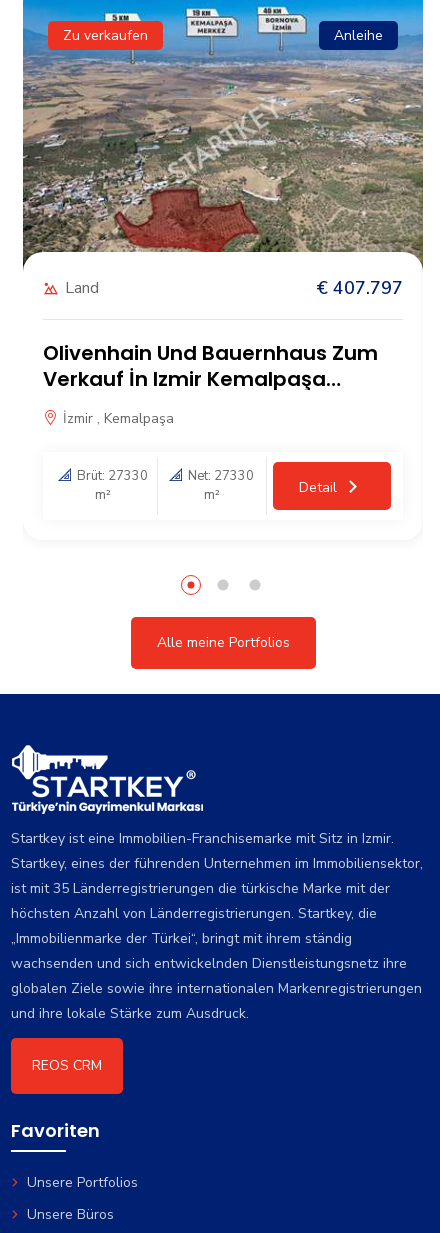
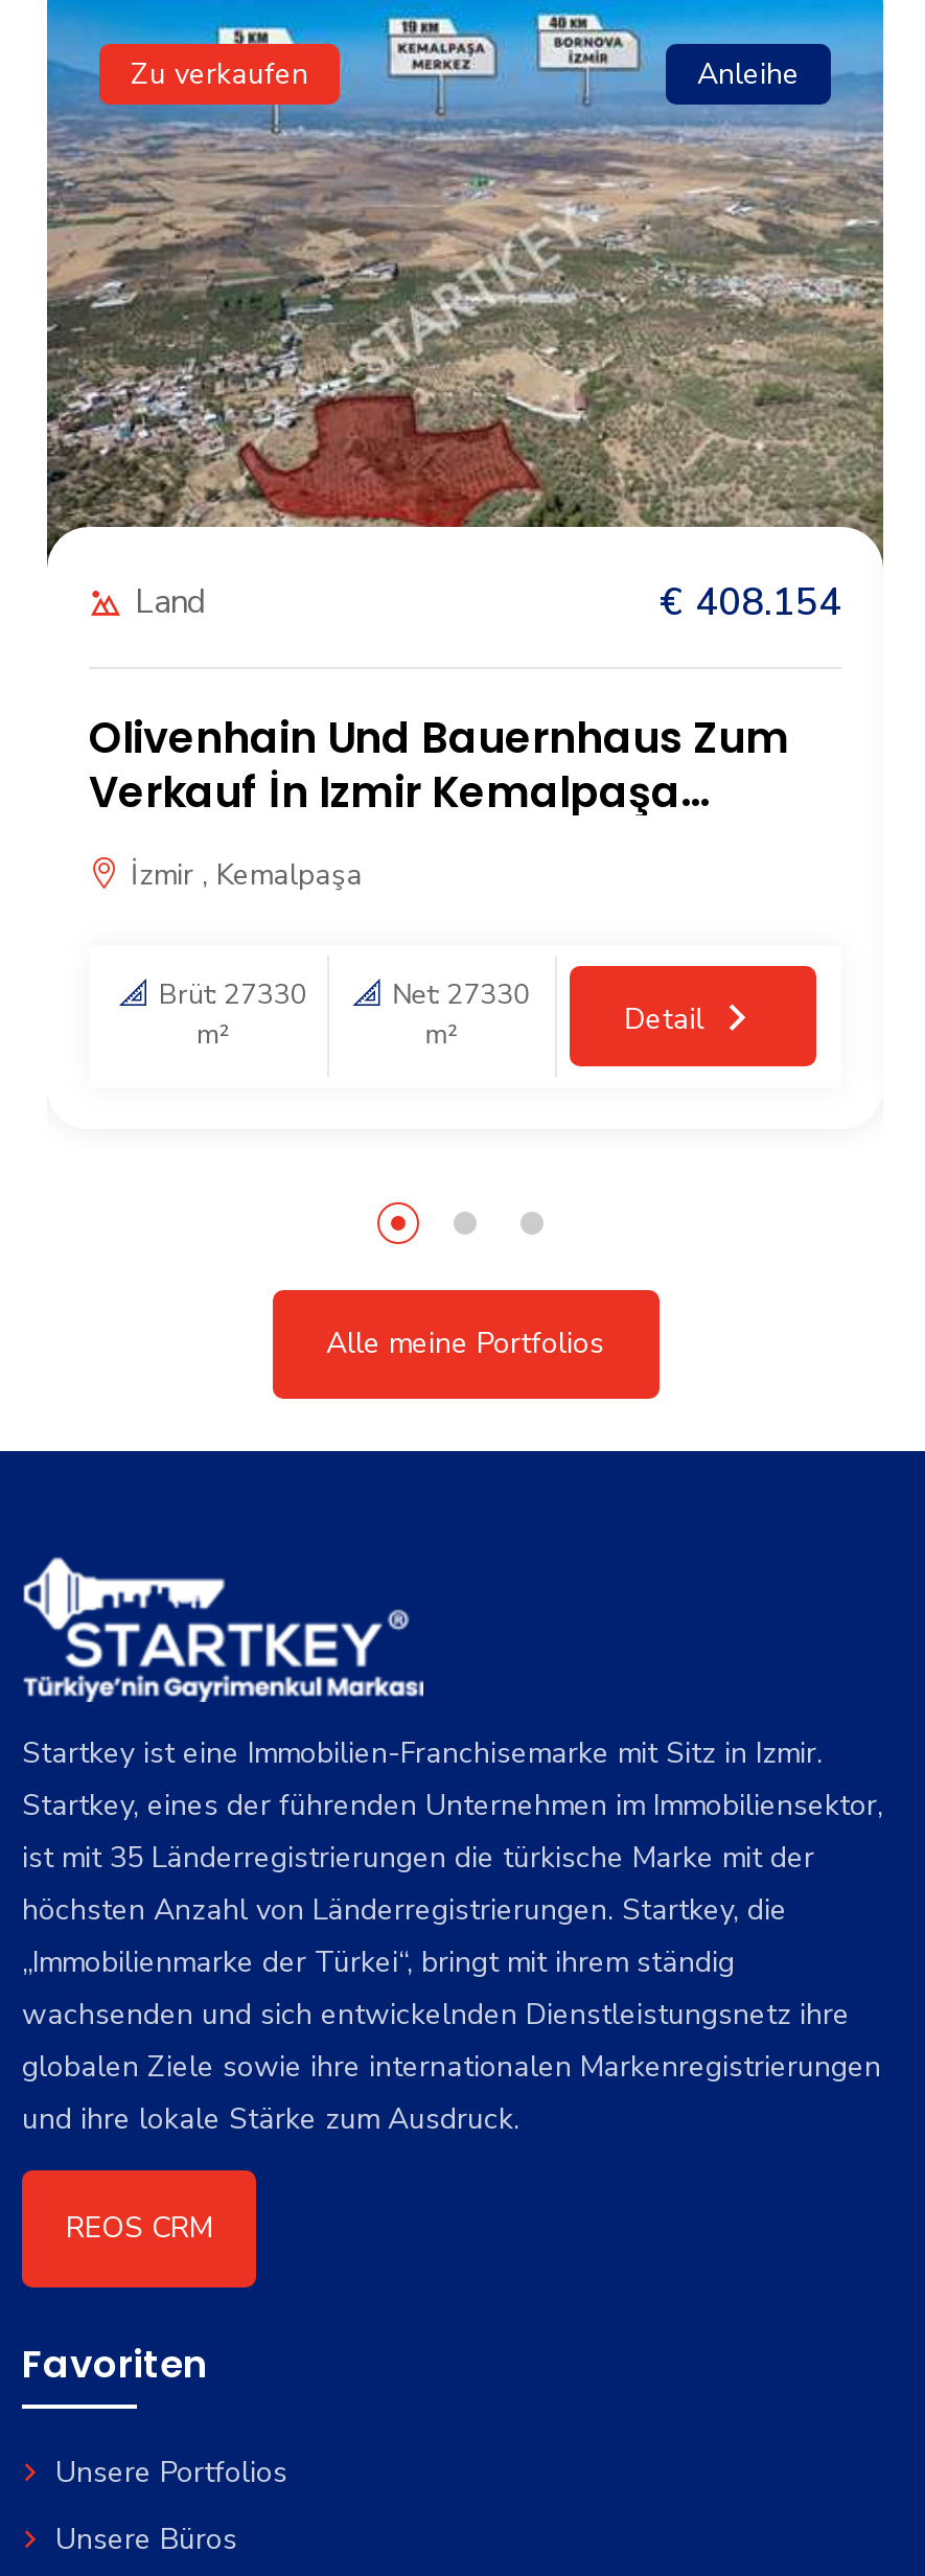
[316,276,403,300] € 407.797 -> [660,576,841,627] € 408.154

